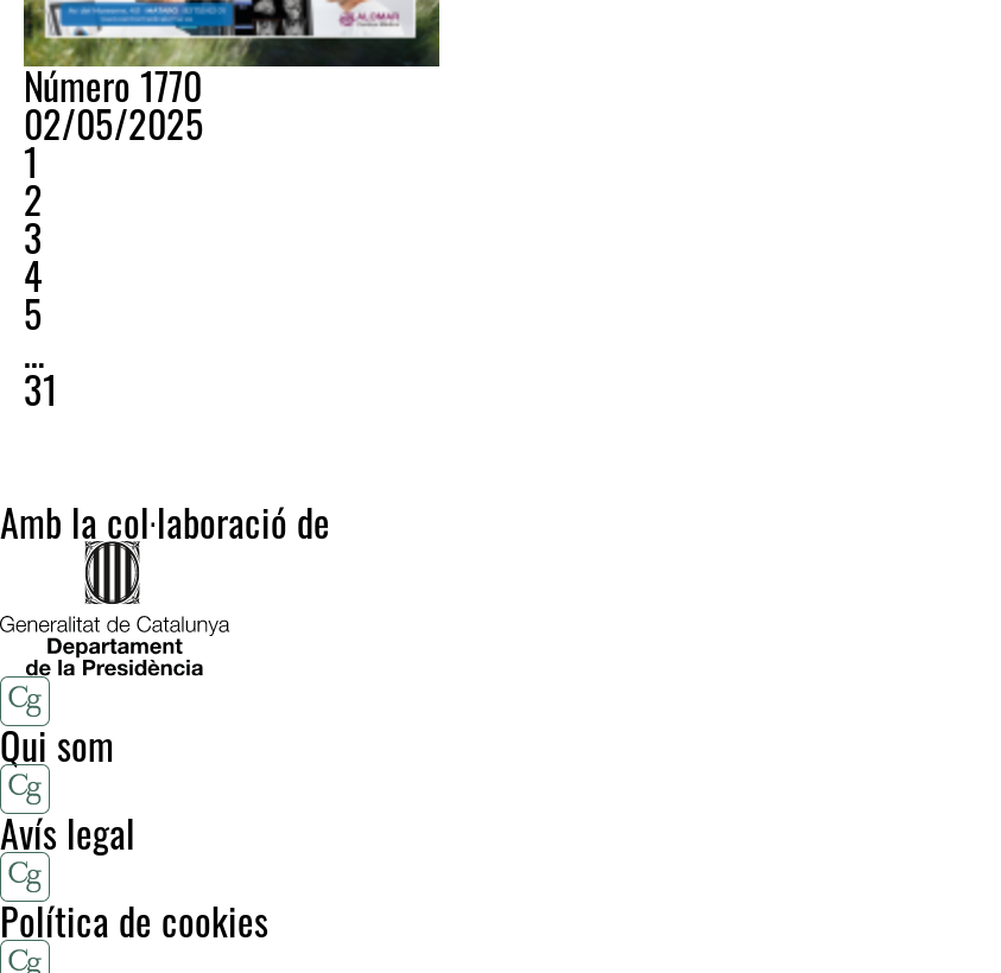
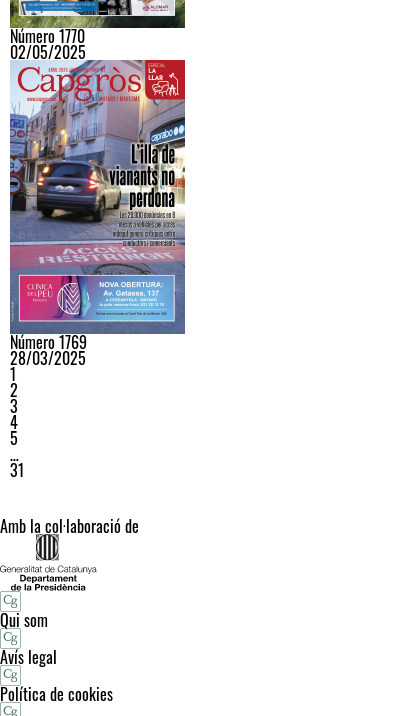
none -> [9,59,186,370] [image] | Número 1769 | 28/03/2025

